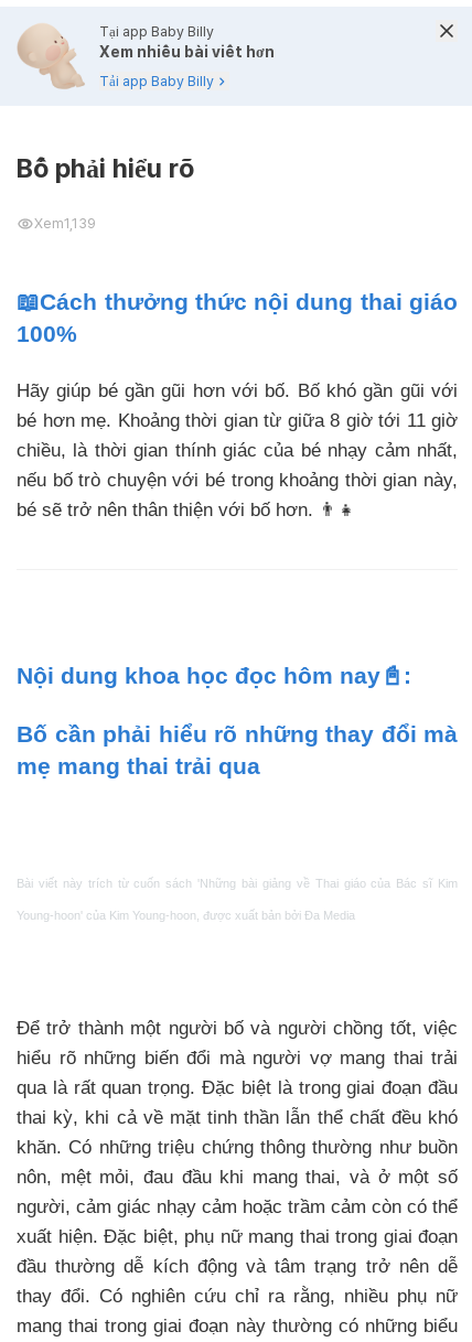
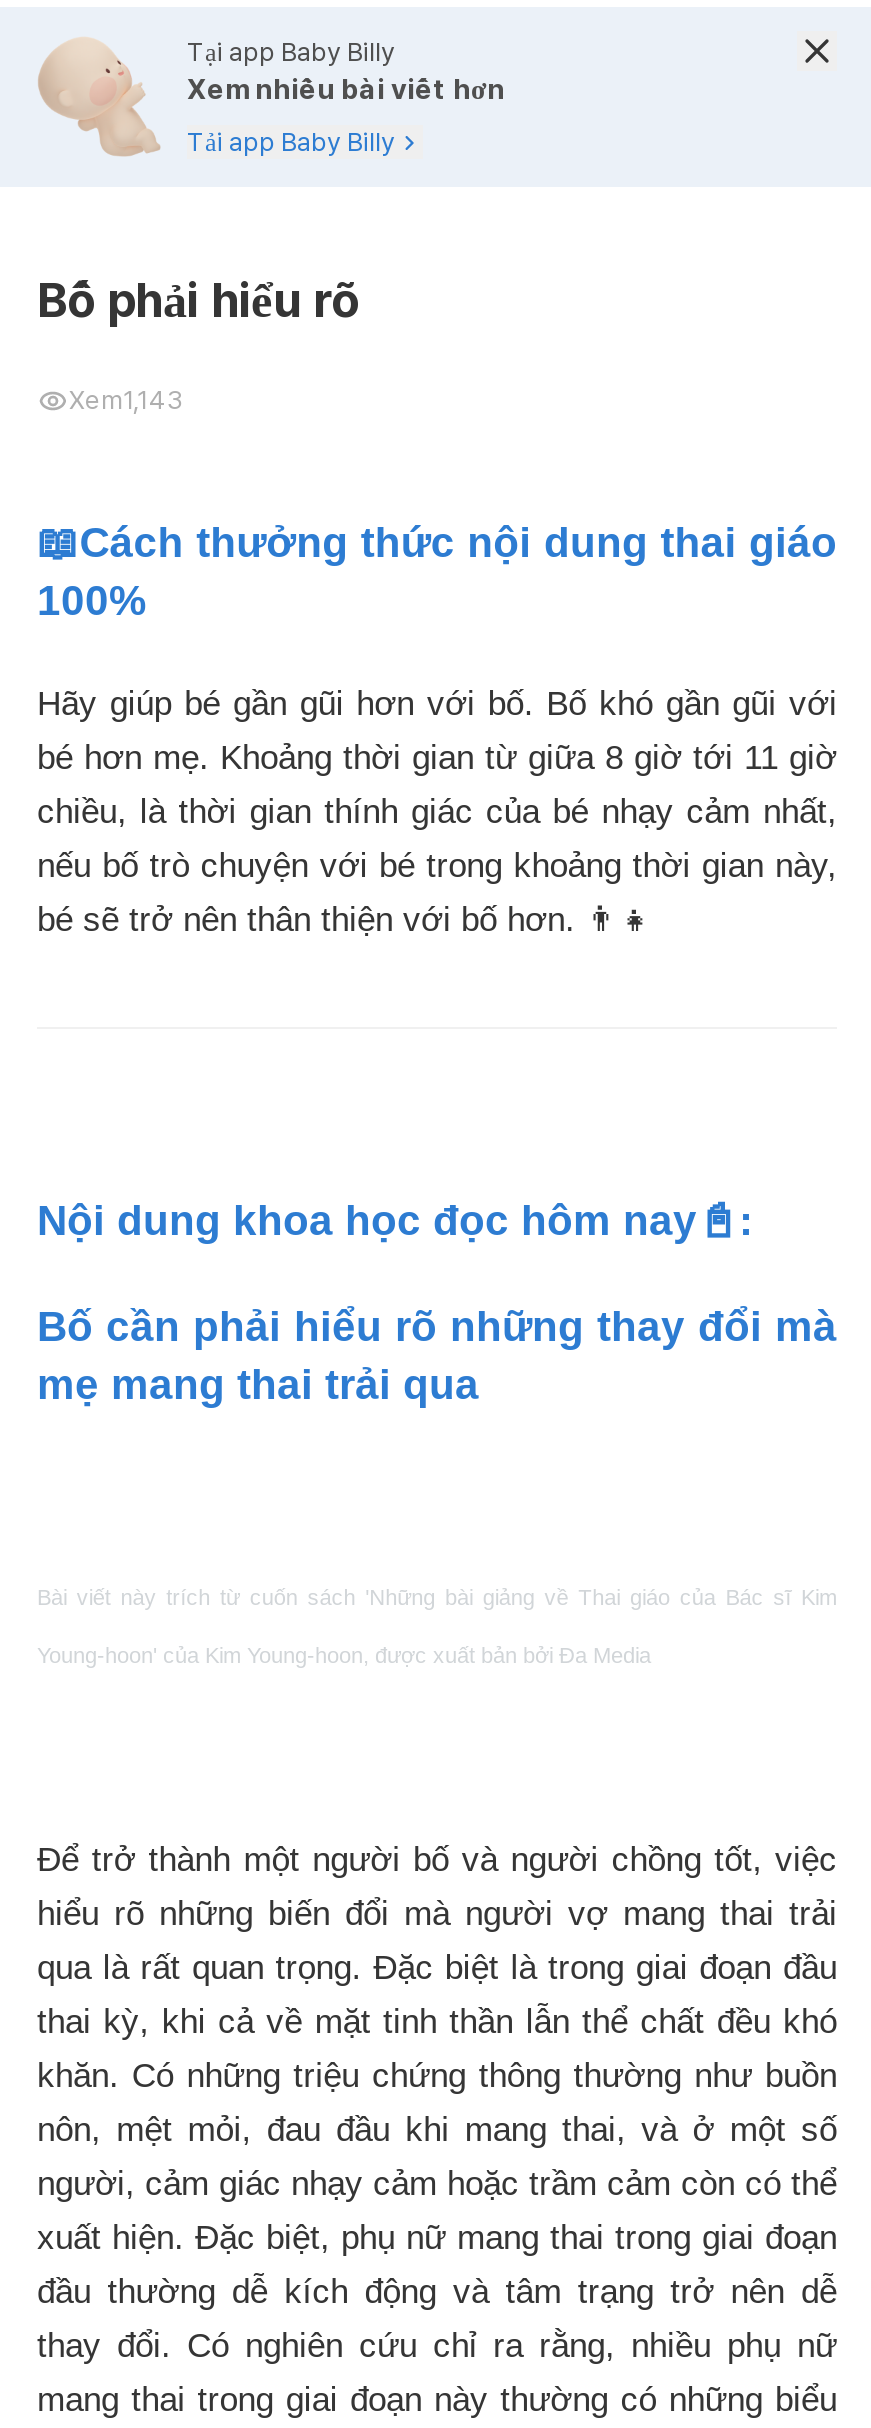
[34,215,96,232] Xem1,139 -> [69,385,183,415] Xem1,143

